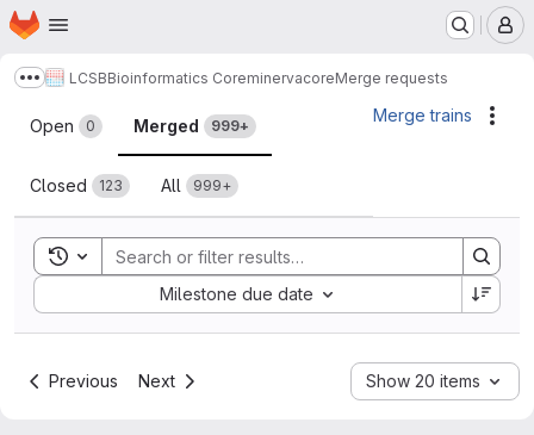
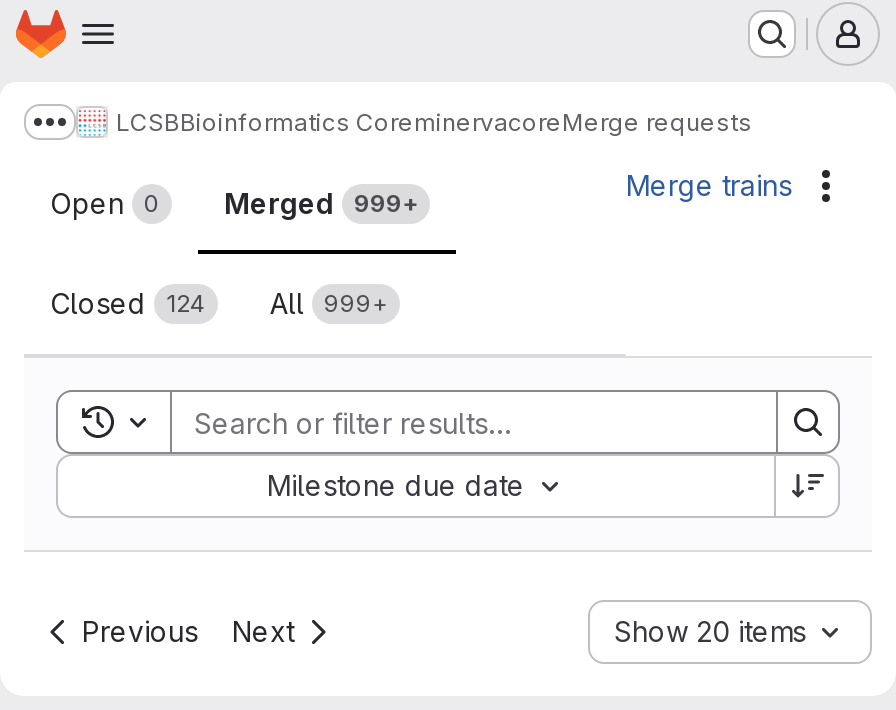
[30,175,123,195] Closed 123 -> [50,286,206,320] Closed 124

